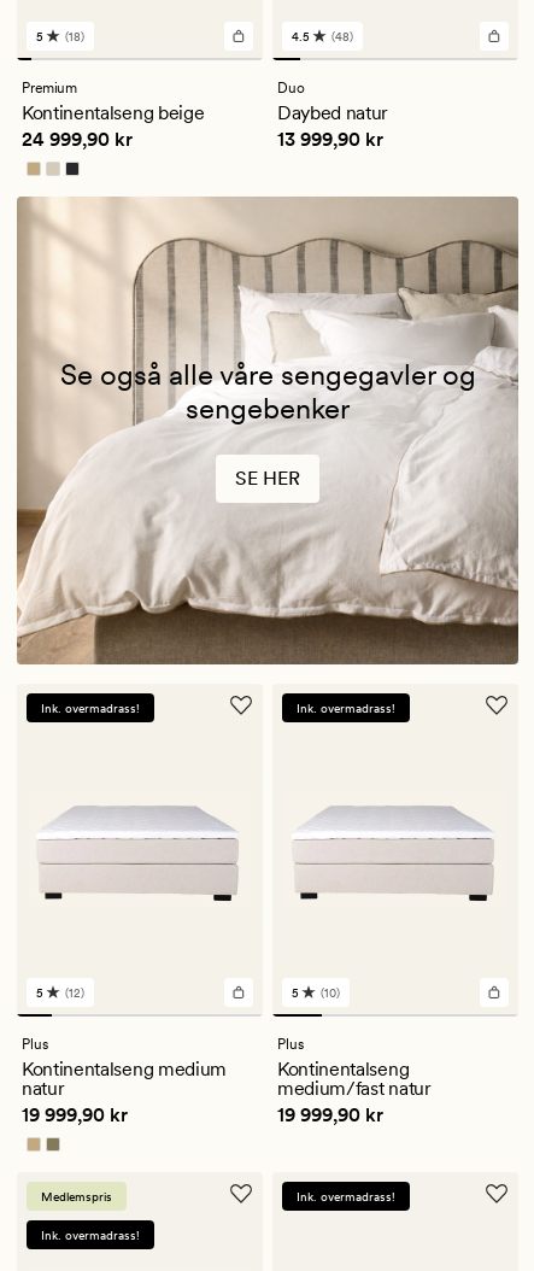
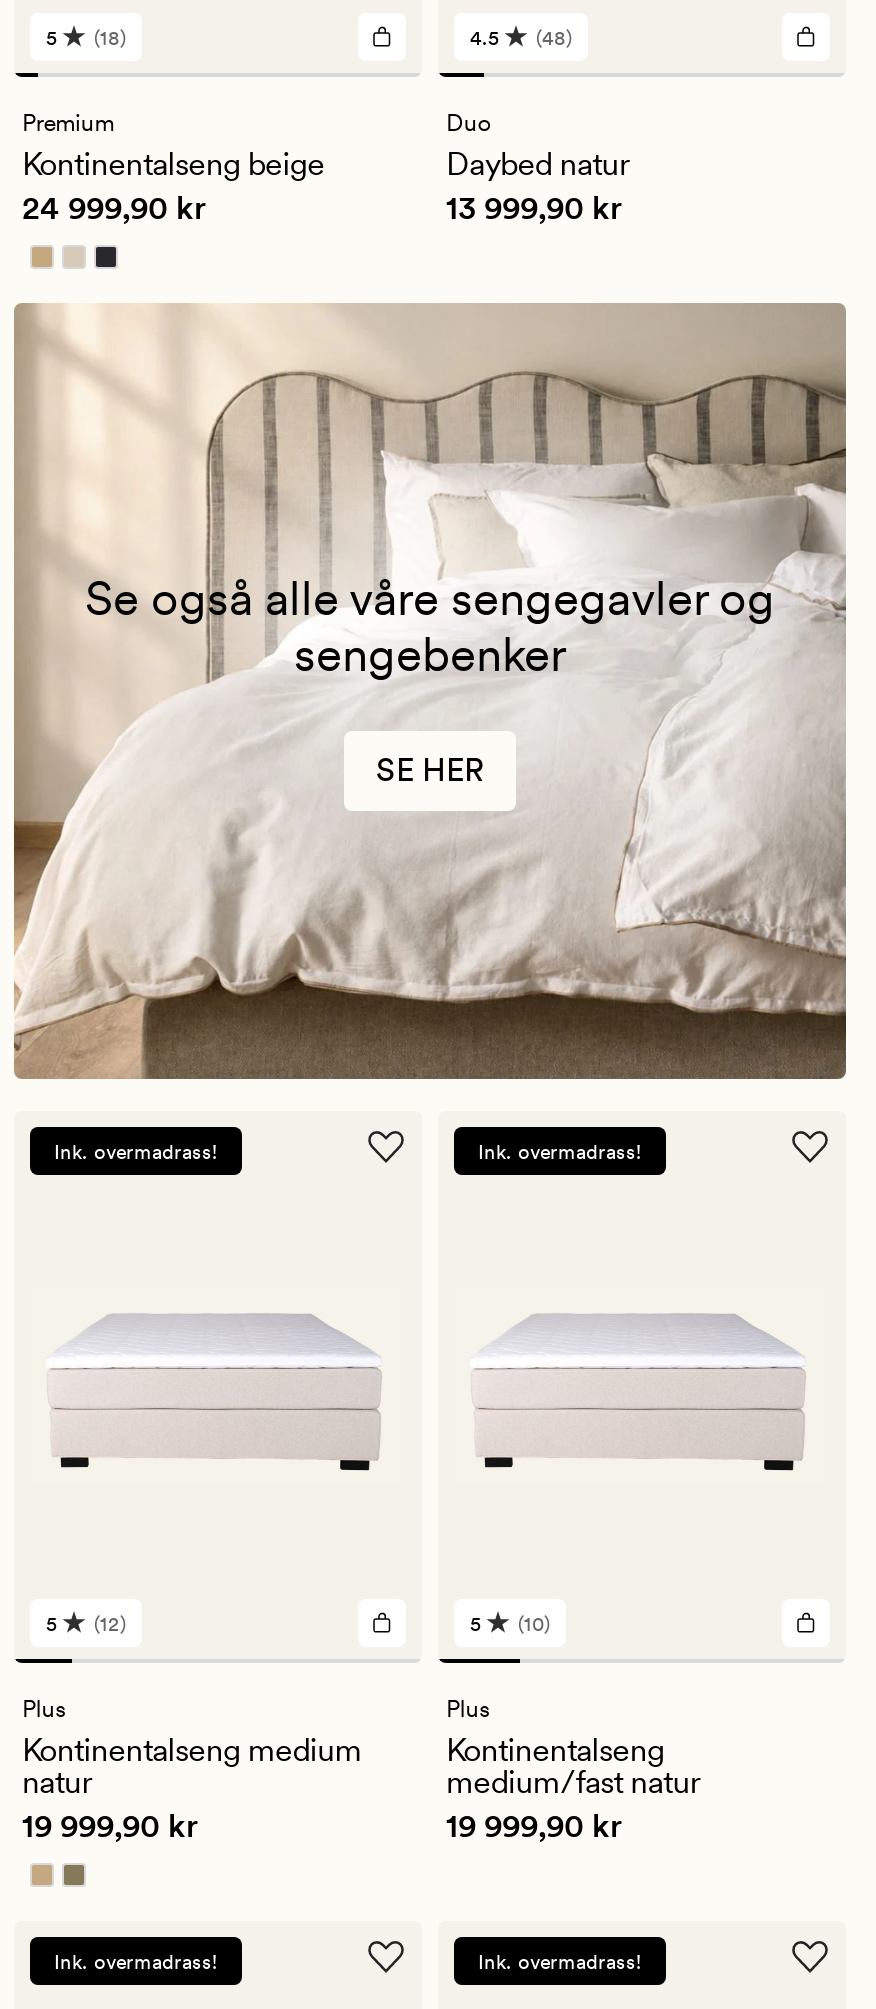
[41,1190,112,1204] Medlemspris -> none

